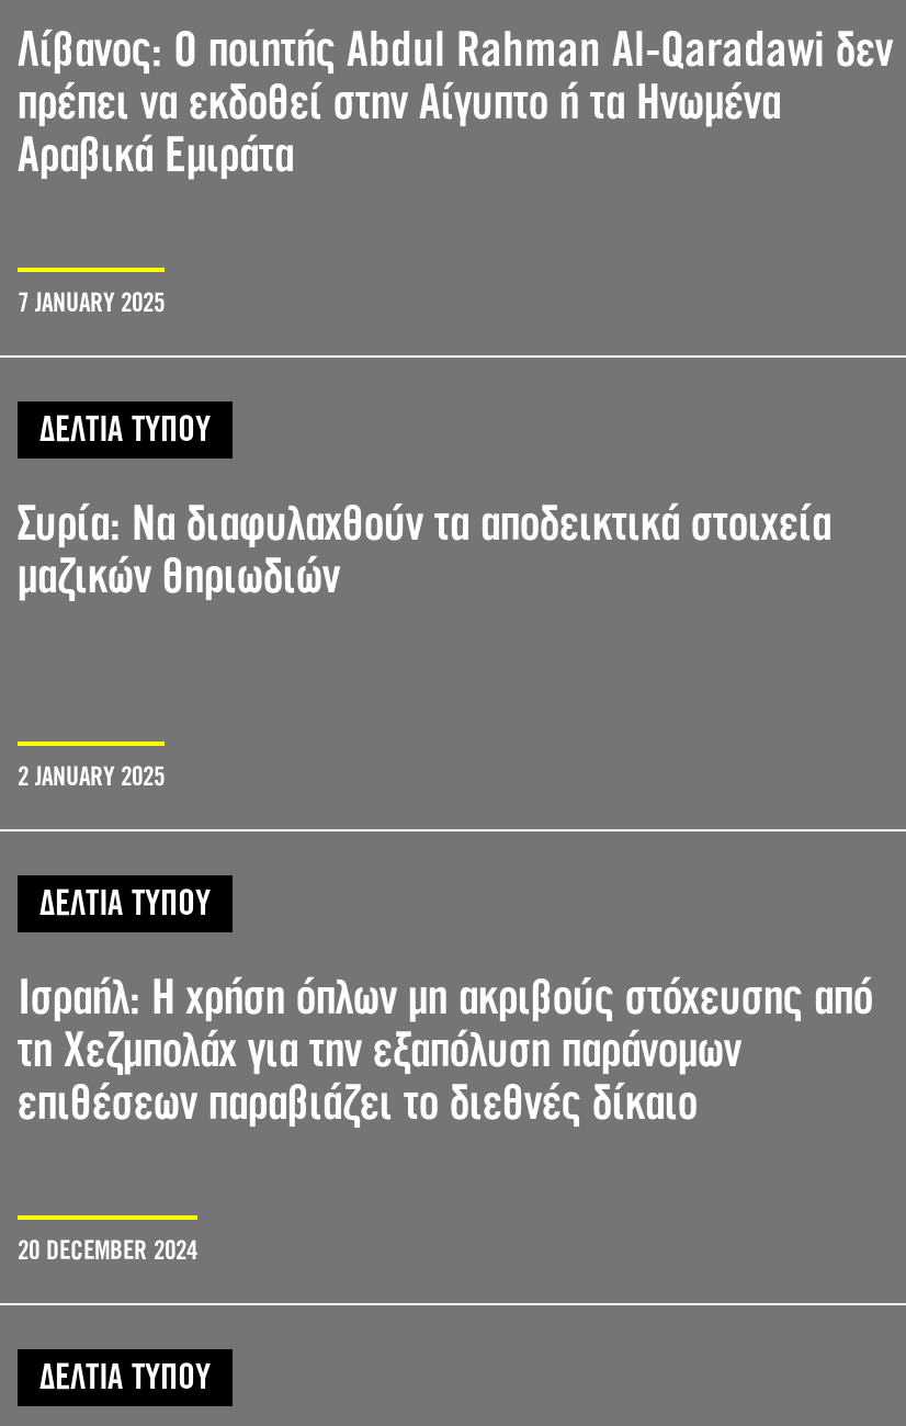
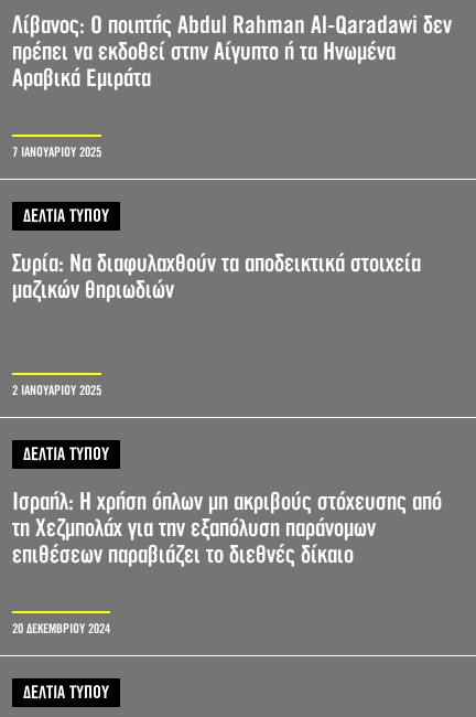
[18,287,165,318] 7 JANUARY 2025 -> [12,145,101,160] 7 ΙΑΝΟΥΑΡΙΟΥ 2025
[18,761,165,792] 2 JANUARY 2025 -> [12,383,101,398] 2 ΙΑΝΟΥΑΡΙΟΥ 2025
[18,1235,197,1266] 20 DECEMBER 2024 -> [12,621,110,636] 20 ΔΕΚΕΜΒΡΙΟΥ 2024

